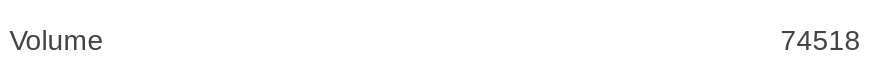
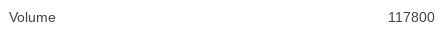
[781,24,861,56] 74518 -> [388,9,435,25] 117800

